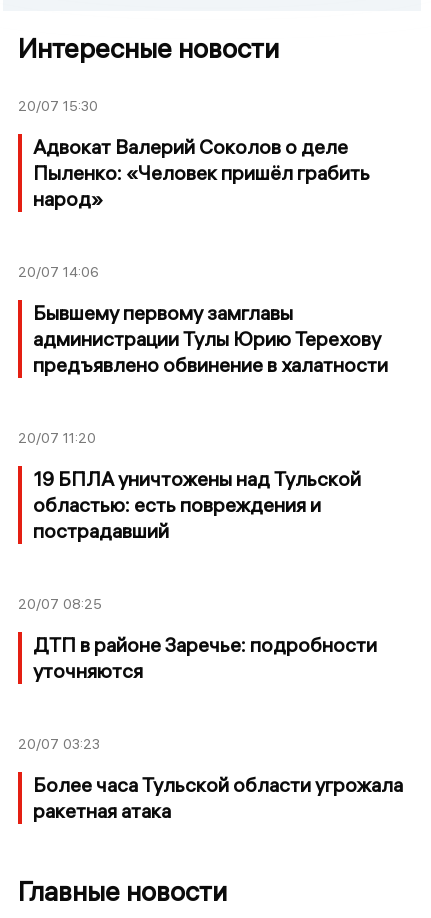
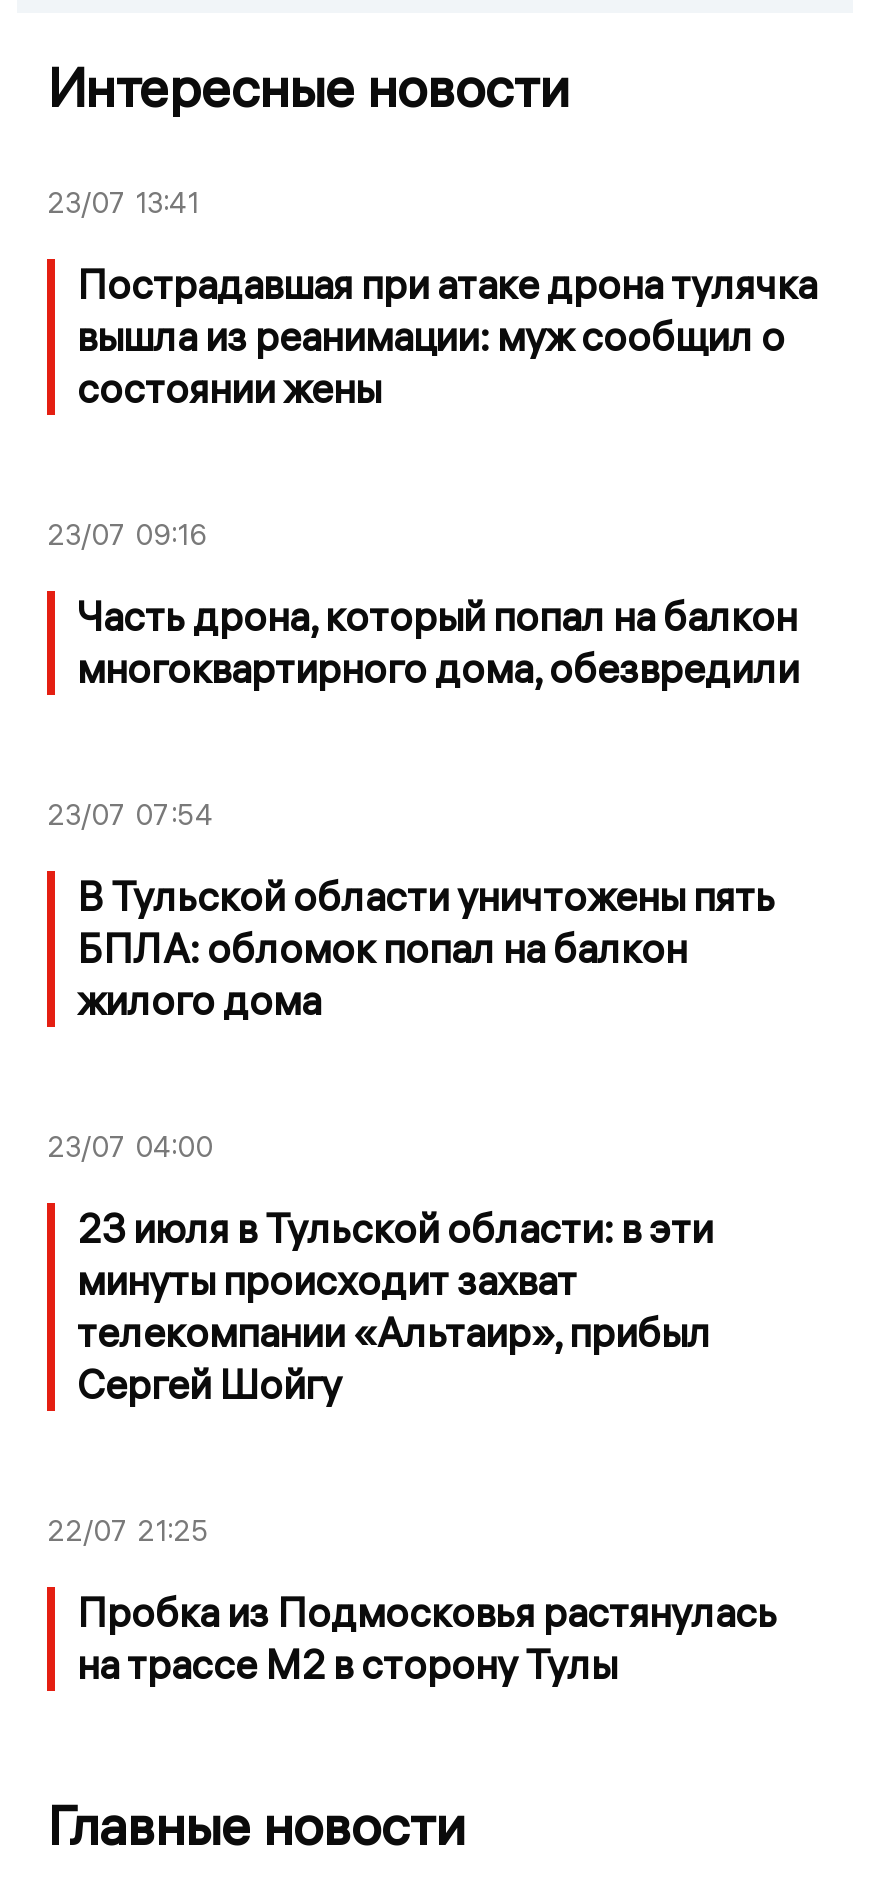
[18,97,98,115] 20/07 15:30 -> [47,184,199,220] 23/07 13:41
[33,134,370,211] Адвокат Валерий Соколов о деле | Пыленко: «Человек пришёл грабить | народ» -> [77,258,817,412] Пострадавшая при атаке дрона тулячка | вышла из реанимации: муж сообщил о | состоянии жены
[18,263,99,281] 20/07 14:06 -> [47,516,207,552] 23/07 09:16
[33,300,388,377] Бывшему первому замглавы | администрации Тулы Юрию Терехову | предъявлено обвинение в халатности -> [77,590,799,692] Часть дрона, который попал на балкон | многоквартирного дома, обезвредили
[18,429,96,447] 20/07 11:20 -> [47,796,213,832] 23/07 07:54
[33,466,361,543] 19 БПЛА уничтожены над Тульской | областью: есть повреждения и | пострадавший -> [77,870,775,1024] В Тульской области уничтожены пять | БПЛА: обломок попал на балкон | жилого дома
[18,595,102,613] 20/07 08:25 -> [47,1128,213,1164] 23/07 04:00
[33,632,377,683] ДТП в районе Заречье: подробности | уточняются -> [77,1202,713,1408] 23 июля в Тульской области: в эти | минуты происходит захват | телекомпании «Альтаир», прибыл | Сергей Шойгу
[18,735,100,753] 20/07 03:23 -> [47,1512,209,1548] 22/07 21:25
[33,772,403,823] Более часа Тульской области угрожала | ракетная атака -> [77,1586,777,1688] Пробка из Подмосковья растянулась | на трассе М2 в сторону Тулы

